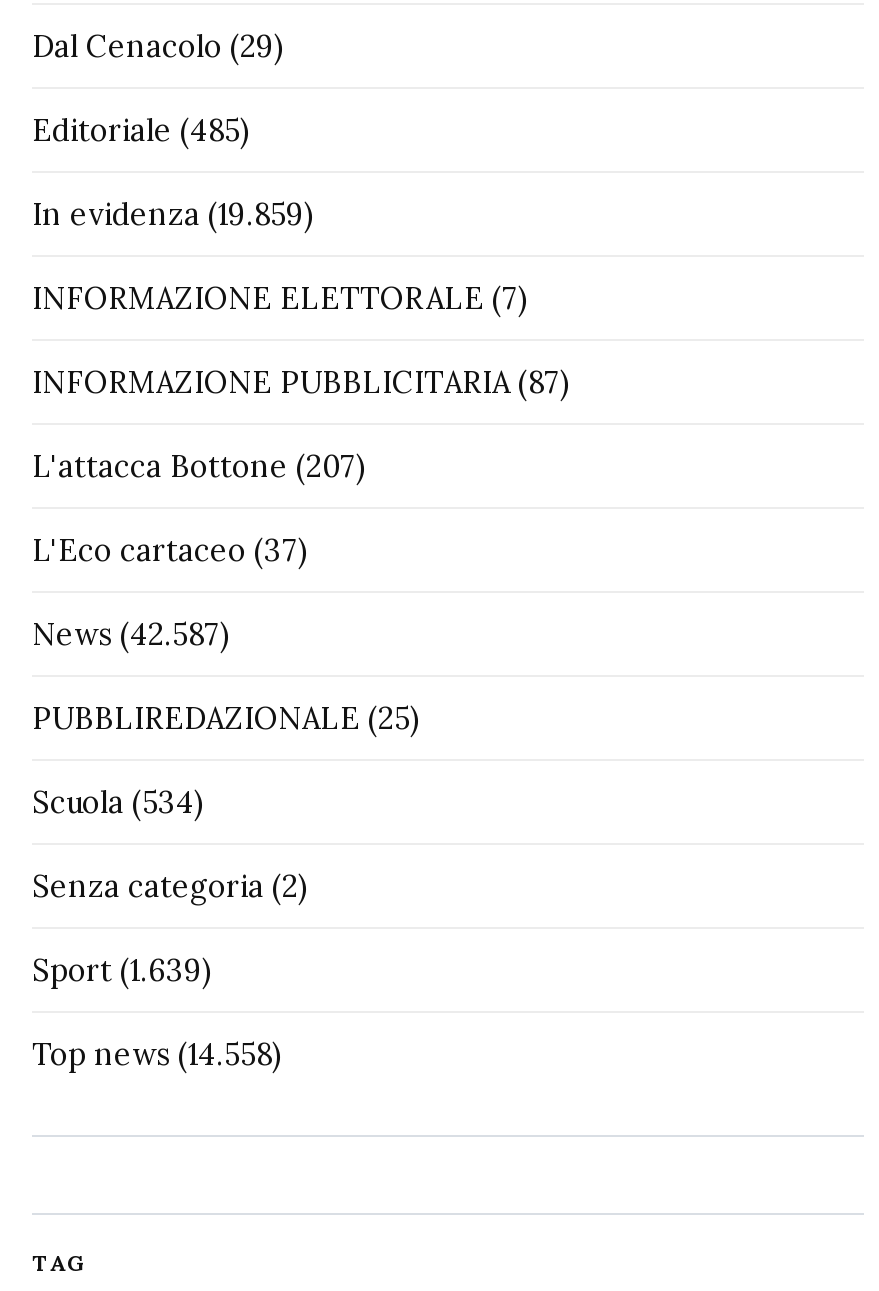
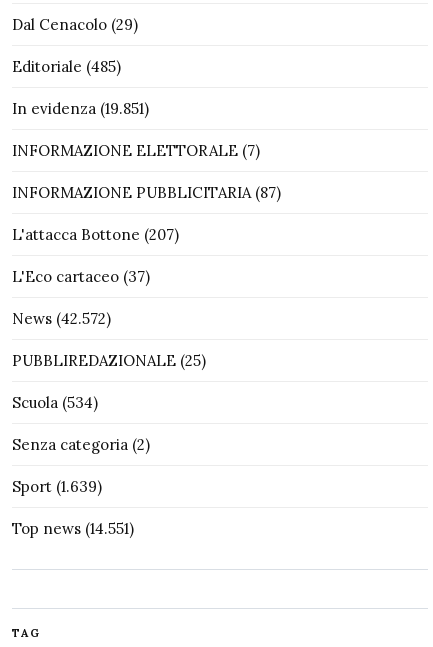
[32,196,314,234] In evidenza (19.859) -> [12,99,149,118] In evidenza (19.851)
[32,616,230,654] News (42.587) -> [12,309,111,328] News (42.572)
[32,1036,282,1074] Top news (14.558) -> [12,519,134,538] Top news (14.551)

